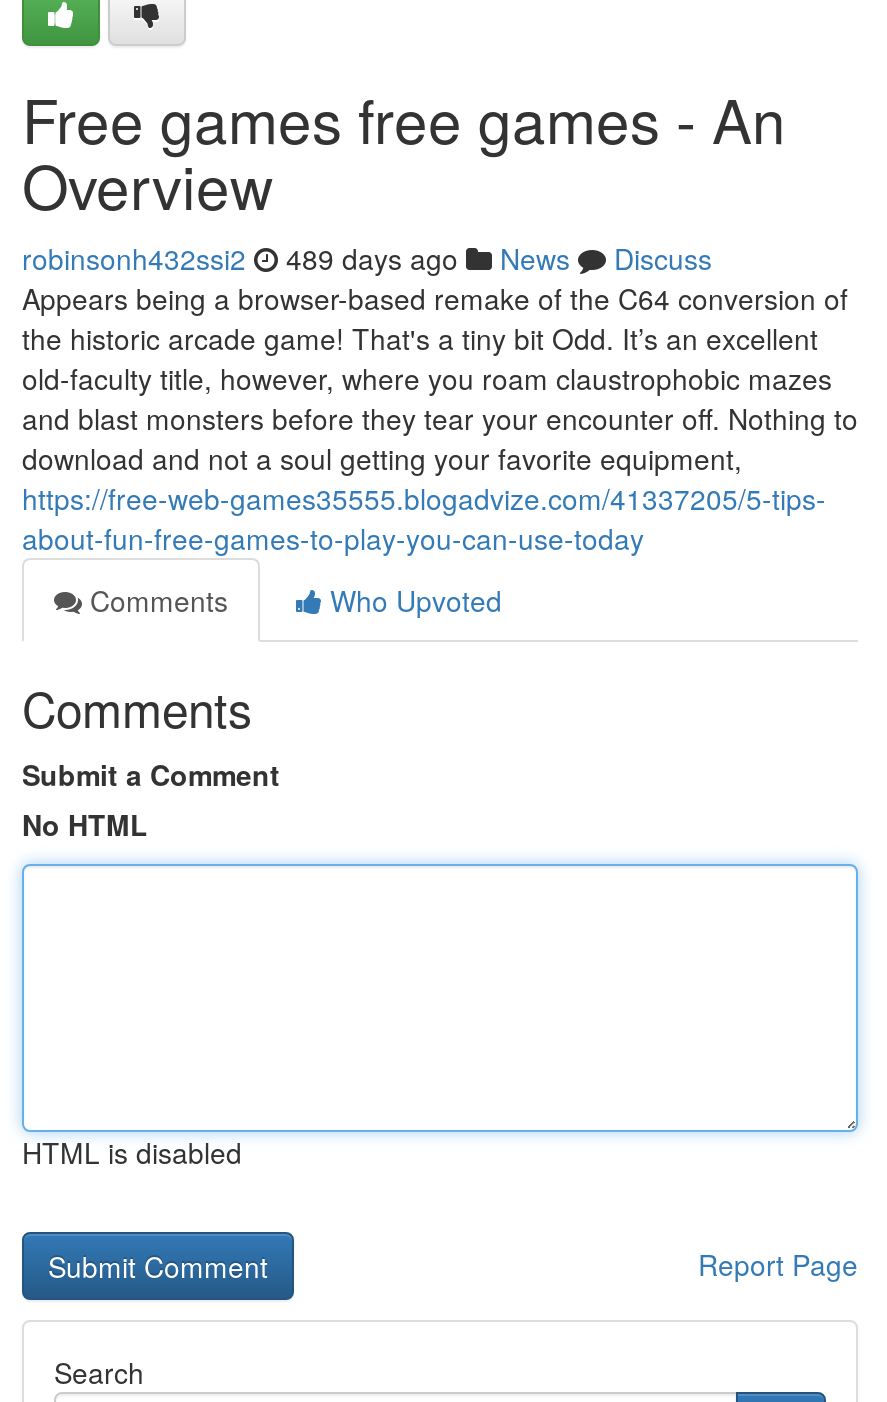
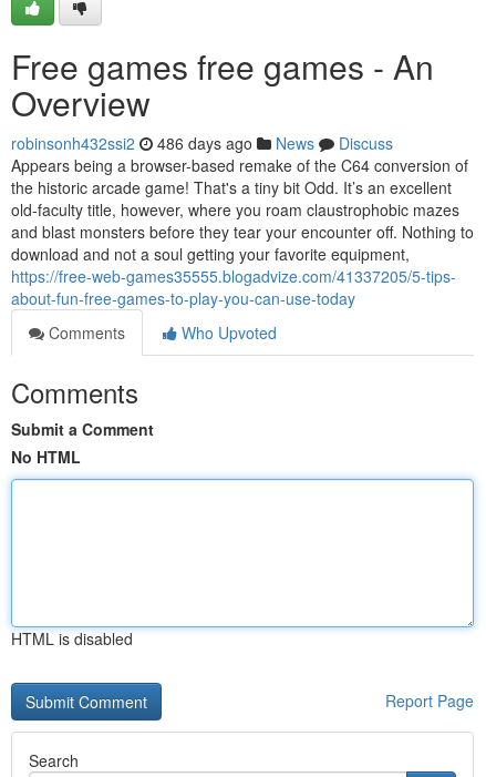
[22,238,712,278] robinsonh432ssi2 489 days ago News Discuss -> [11,132,393,154] robinsonh432ssi2 486 days ago News Discuss

